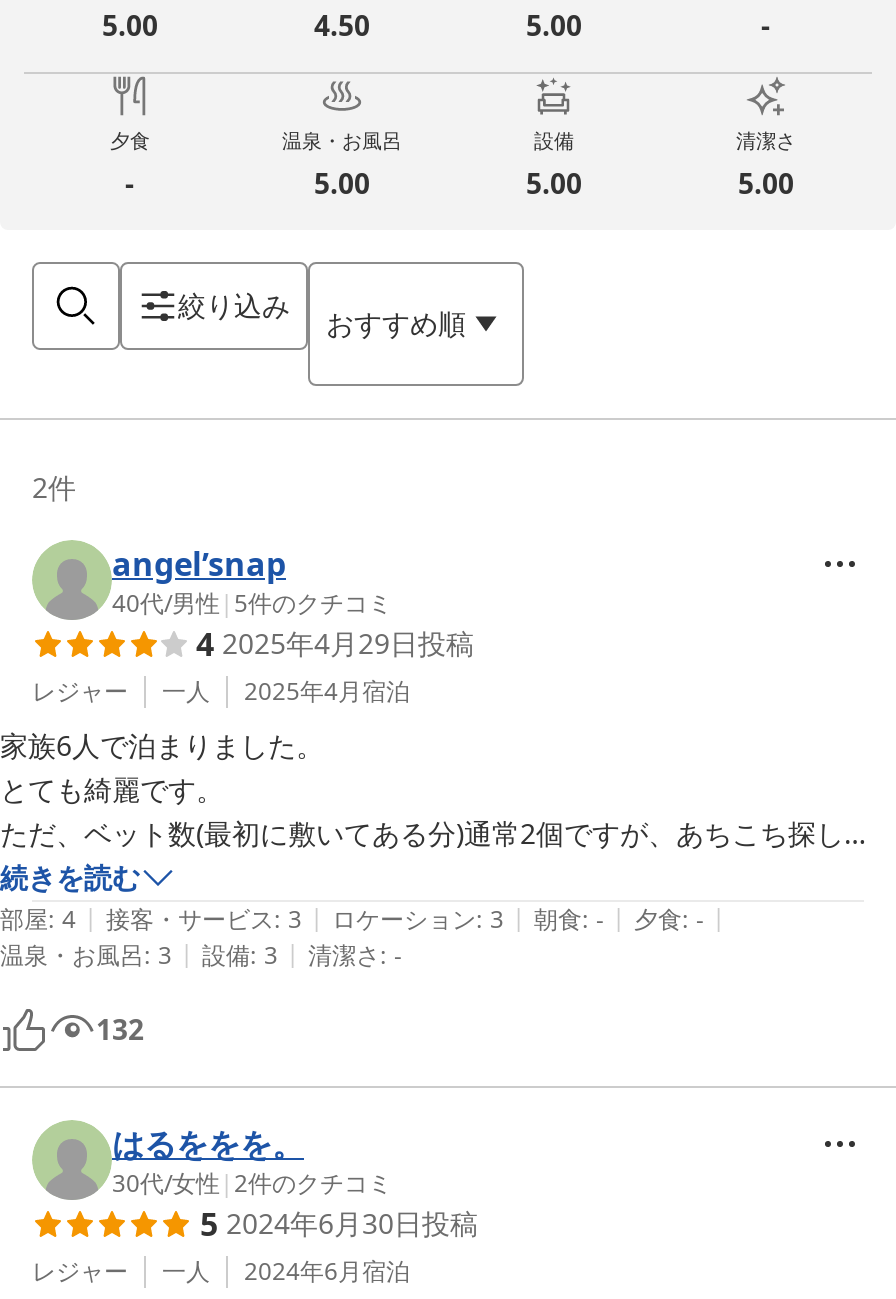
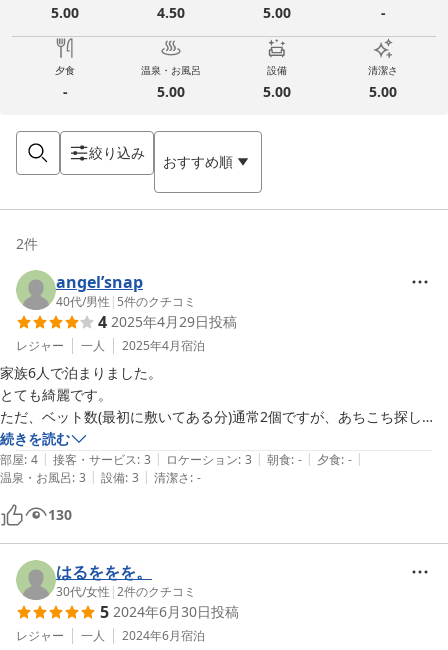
[96,1010,144,1048] 132 -> [48,505,72,524] 130

